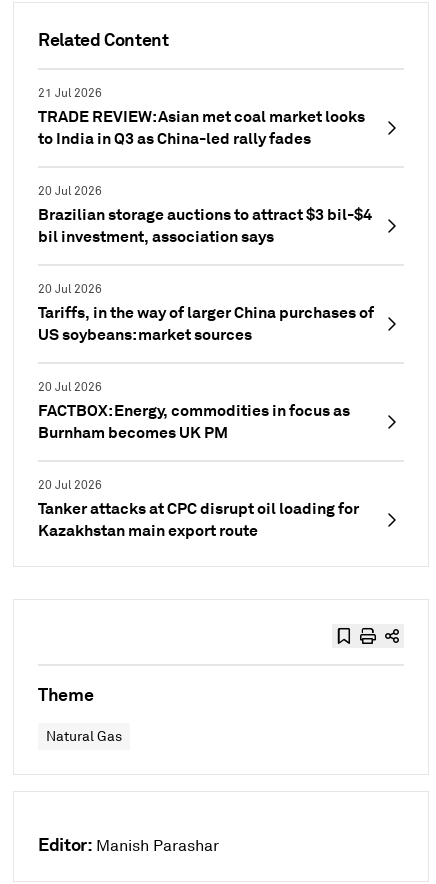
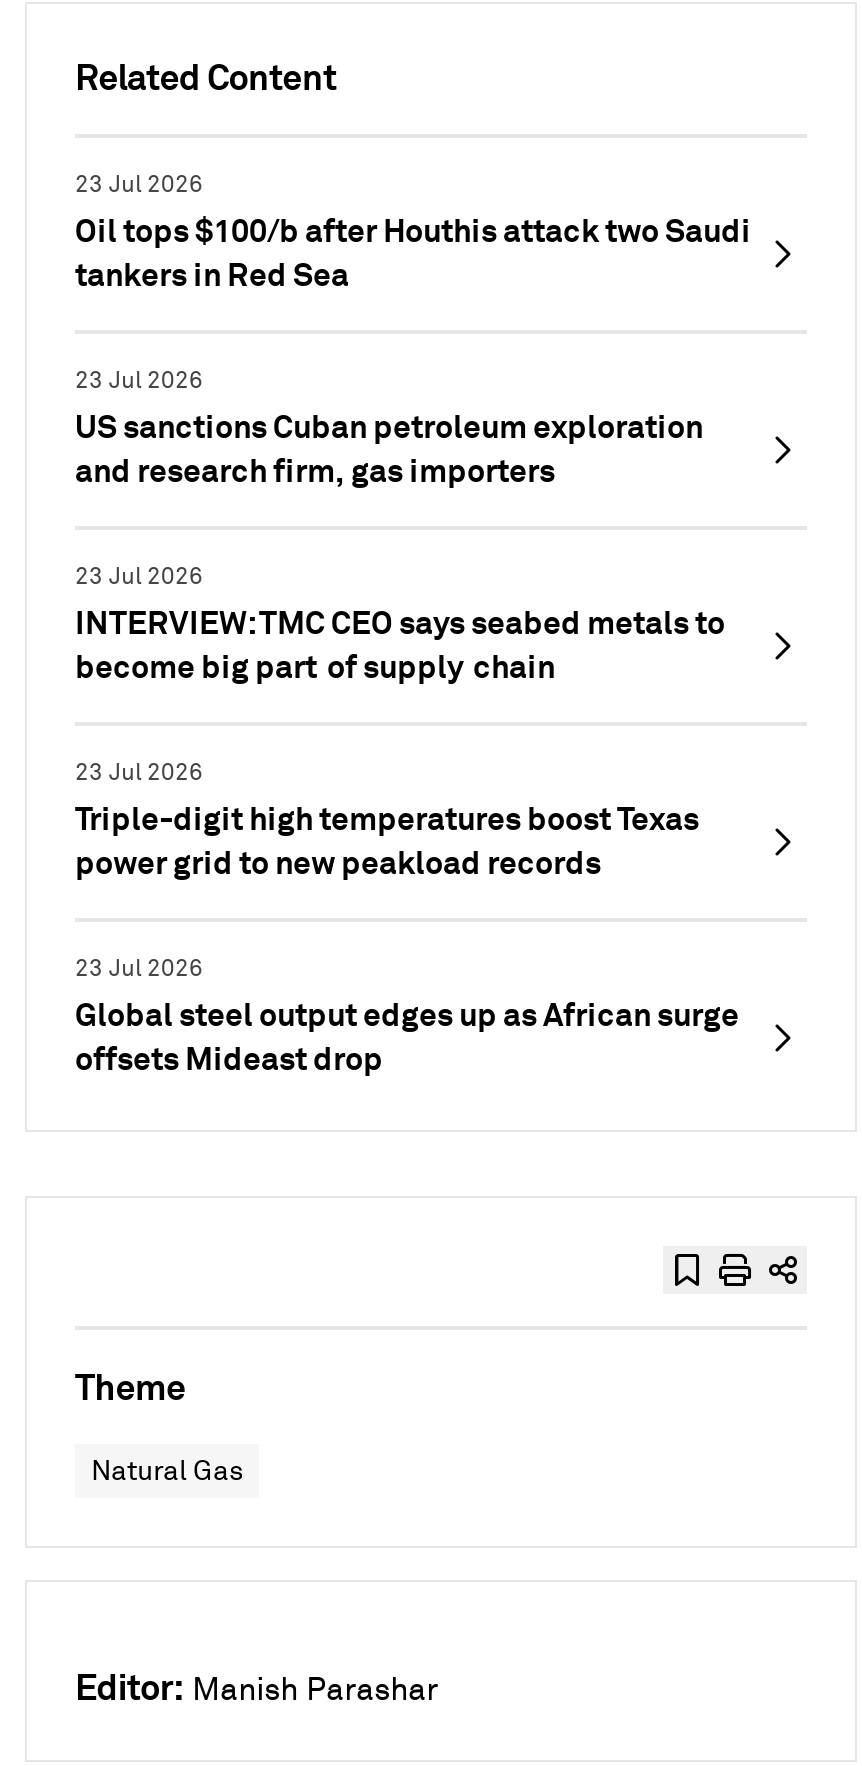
[38,86,365,149] 21 Jul 2026 | TRADE REVIEW: Asian met coal market looks | to India in Q3 as China-led rally fades -> [75,170,751,296] 23 Jul 2026 | Oil tops $100/b after Houthis attack two Saudi | tankers in Red Sea
[38,184,372,247] 20 Jul 2026 | Brazilian storage auctions to attract $3 bil-$4 | bil investment, association says -> [75,366,703,492] 23 Jul 2026 | US sanctions Cuban petroleum exploration | and research firm, gas importers
[38,282,374,345] 20 Jul 2026 | Tariffs, in the way of larger China purchases of | US soybeans: market sources -> [75,562,725,688] 23 Jul 2026 | INTERVIEW: TMC CEO says seabed metals to | become big part of supply chain
[38,380,350,443] 20 Jul 2026 | FACTBOX: Energy, commodities in focus as | Burnham becomes UK PM -> [75,758,699,884] 23 Jul 2026 | Triple-digit high temperatures boost Texas | power grid to new peakload records
[38,478,359,541] 20 Jul 2026 | Tanker attacks at CPC disrupt oil loading for | Kazakhstan main export route -> [75,954,739,1080] 23 Jul 2026 | Global steel output edges up as African surge | offsets Mideast drop

